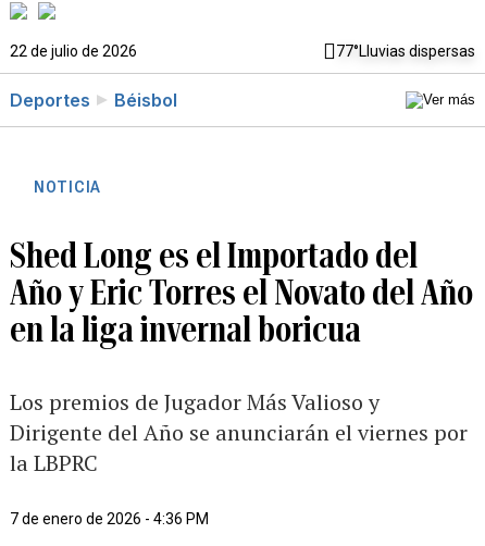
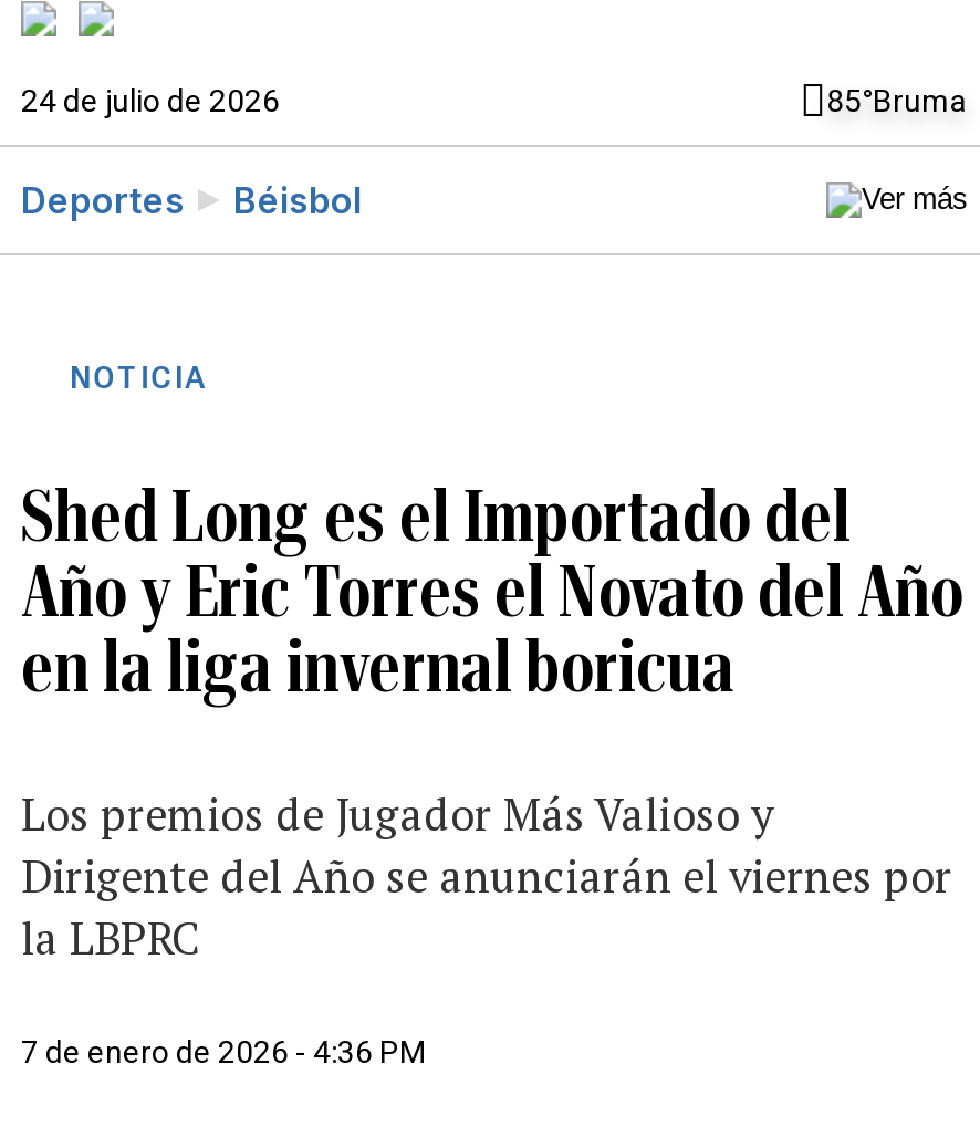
[10,42,475,60] 22 de julio de 2026 | 77°Lluvias dispersas -> [21,83,968,118] 24 de julio de 2026 | 85°Bruma

